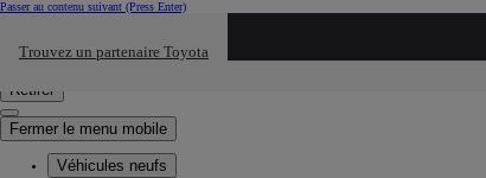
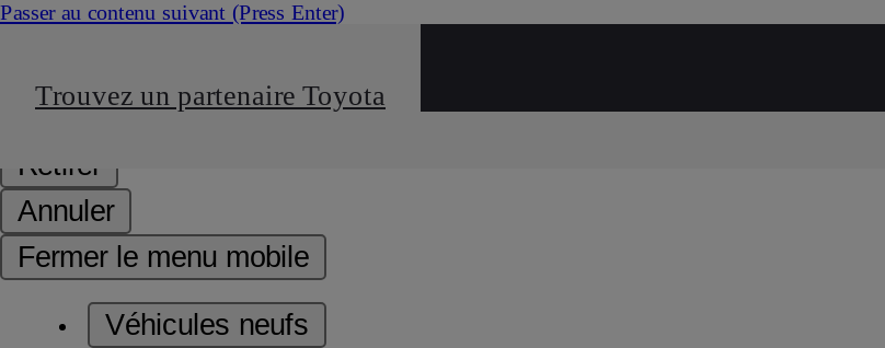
none -> [18,195,114,228] Annuler

